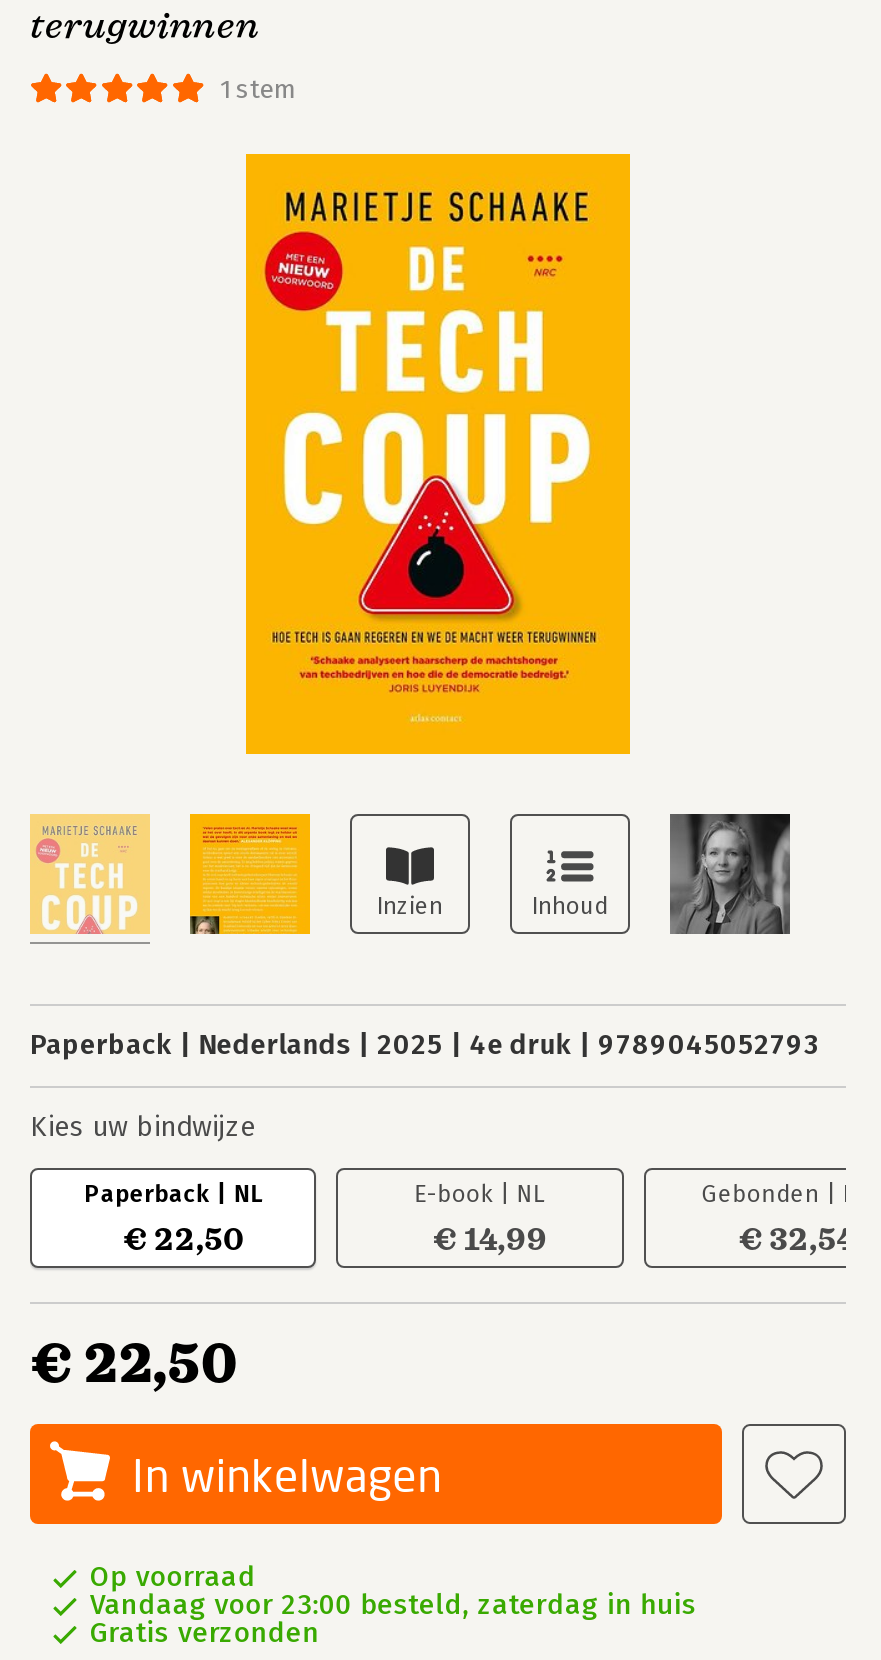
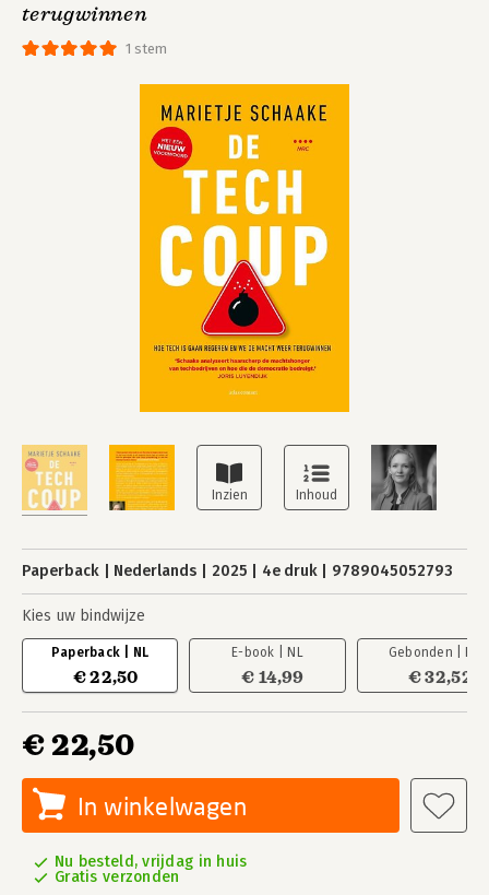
[739,1220,855,1260] € 32,54 -> [408,667,473,688] € 32,52
[90,1560,697,1622] Op voorraad | Vandaag voor 23:00 besteld, zaterdag in huis -> [55,852,247,871] Nu besteld, vrijdag in huis

